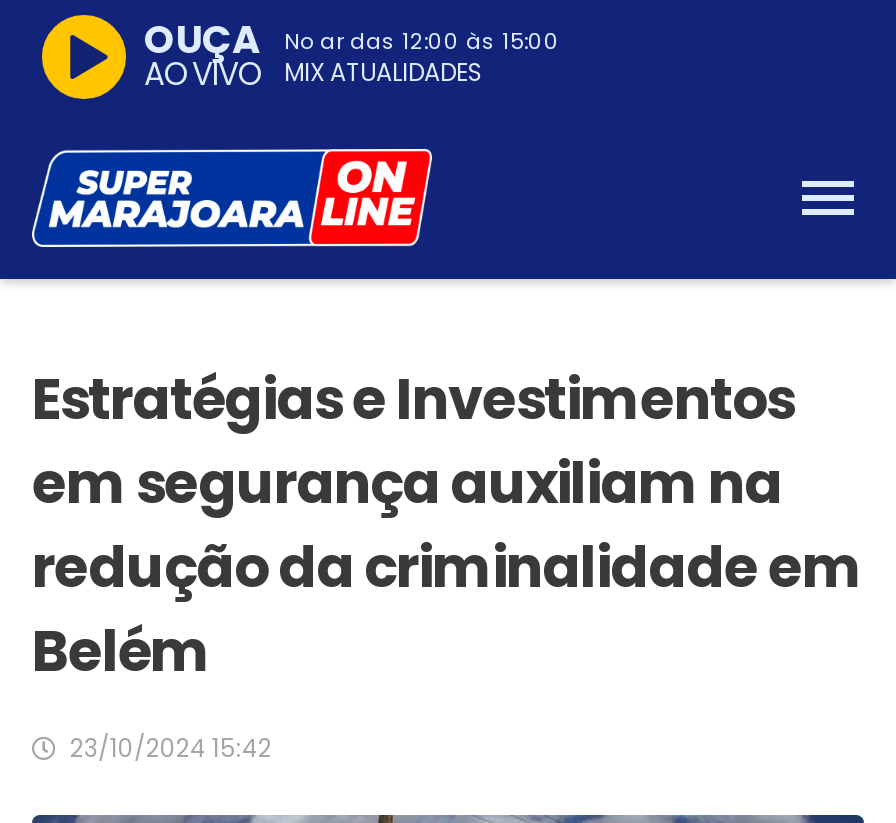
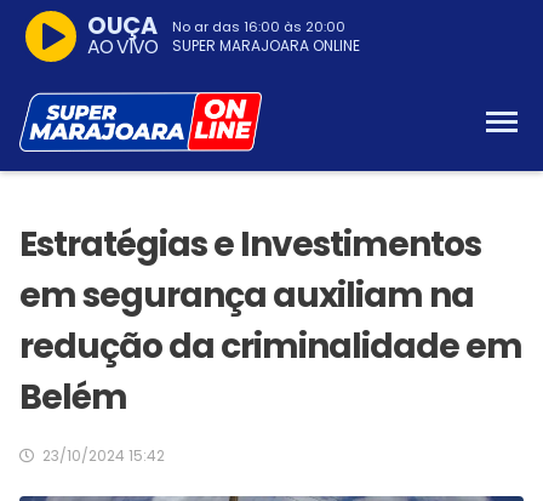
[284,25,560,89] No ar das 12:00 às 15:00 | MIX ATUALIDADES -> [172,17,360,56] No ar das 16:00 às 20:00 | SUPER MARAJOARA ONLINE

